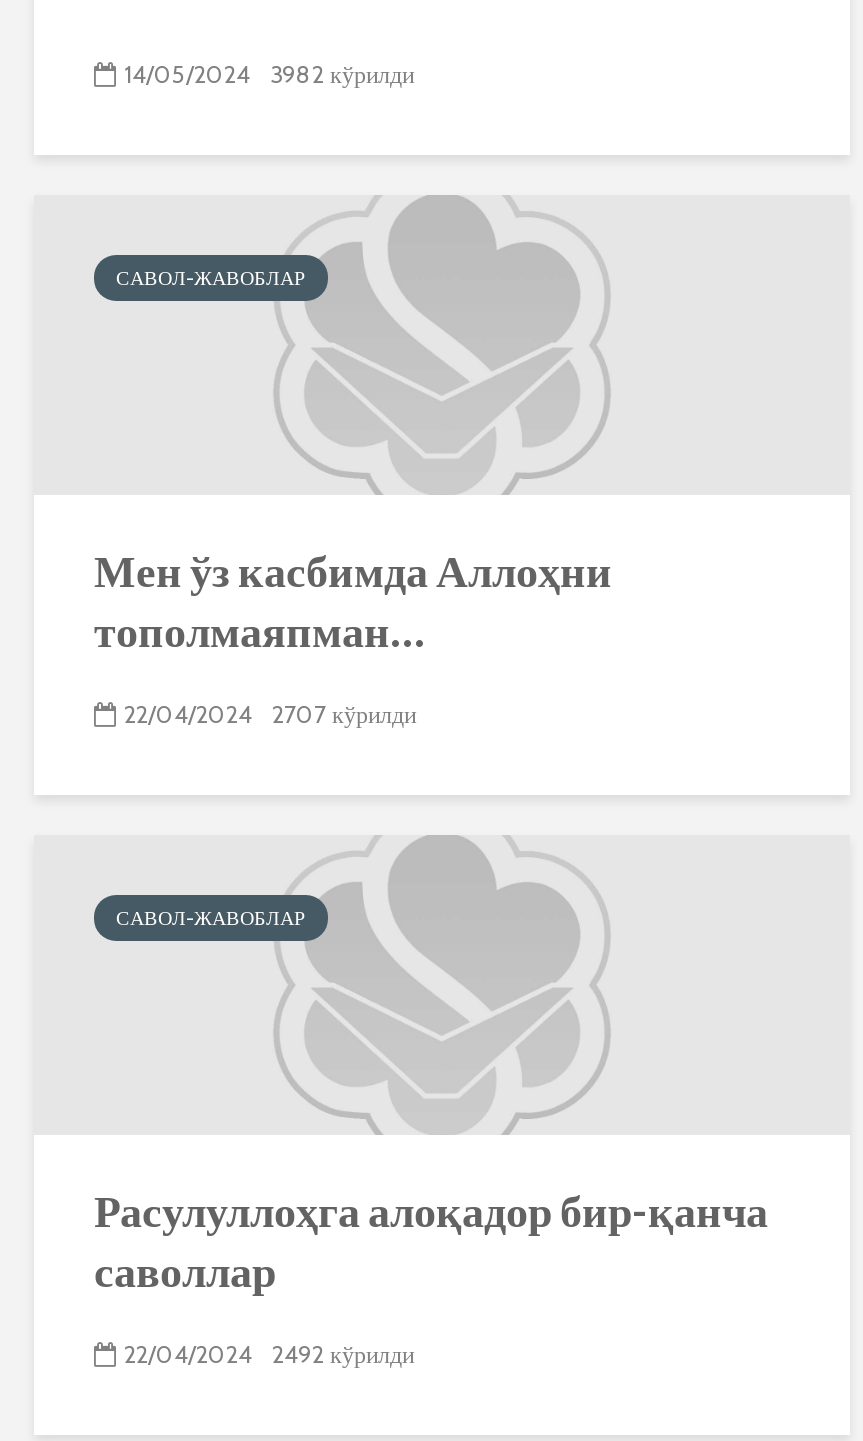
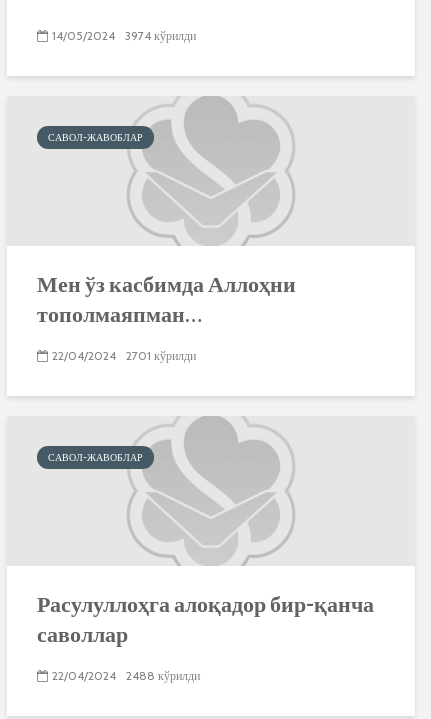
[124,59,414,89] 14/05/2024 3982 кўрилди -> [52,28,196,43] 14/05/2024 3974 кўрилди
[124,699,416,729] 22/04/2024 2707 кўрилди -> [52,348,196,363] 22/04/2024 2701 кўрилди
[124,1339,414,1369] 22/04/2024 2492 кўрилди -> [52,668,200,683] 22/04/2024 2488 кўрилди

